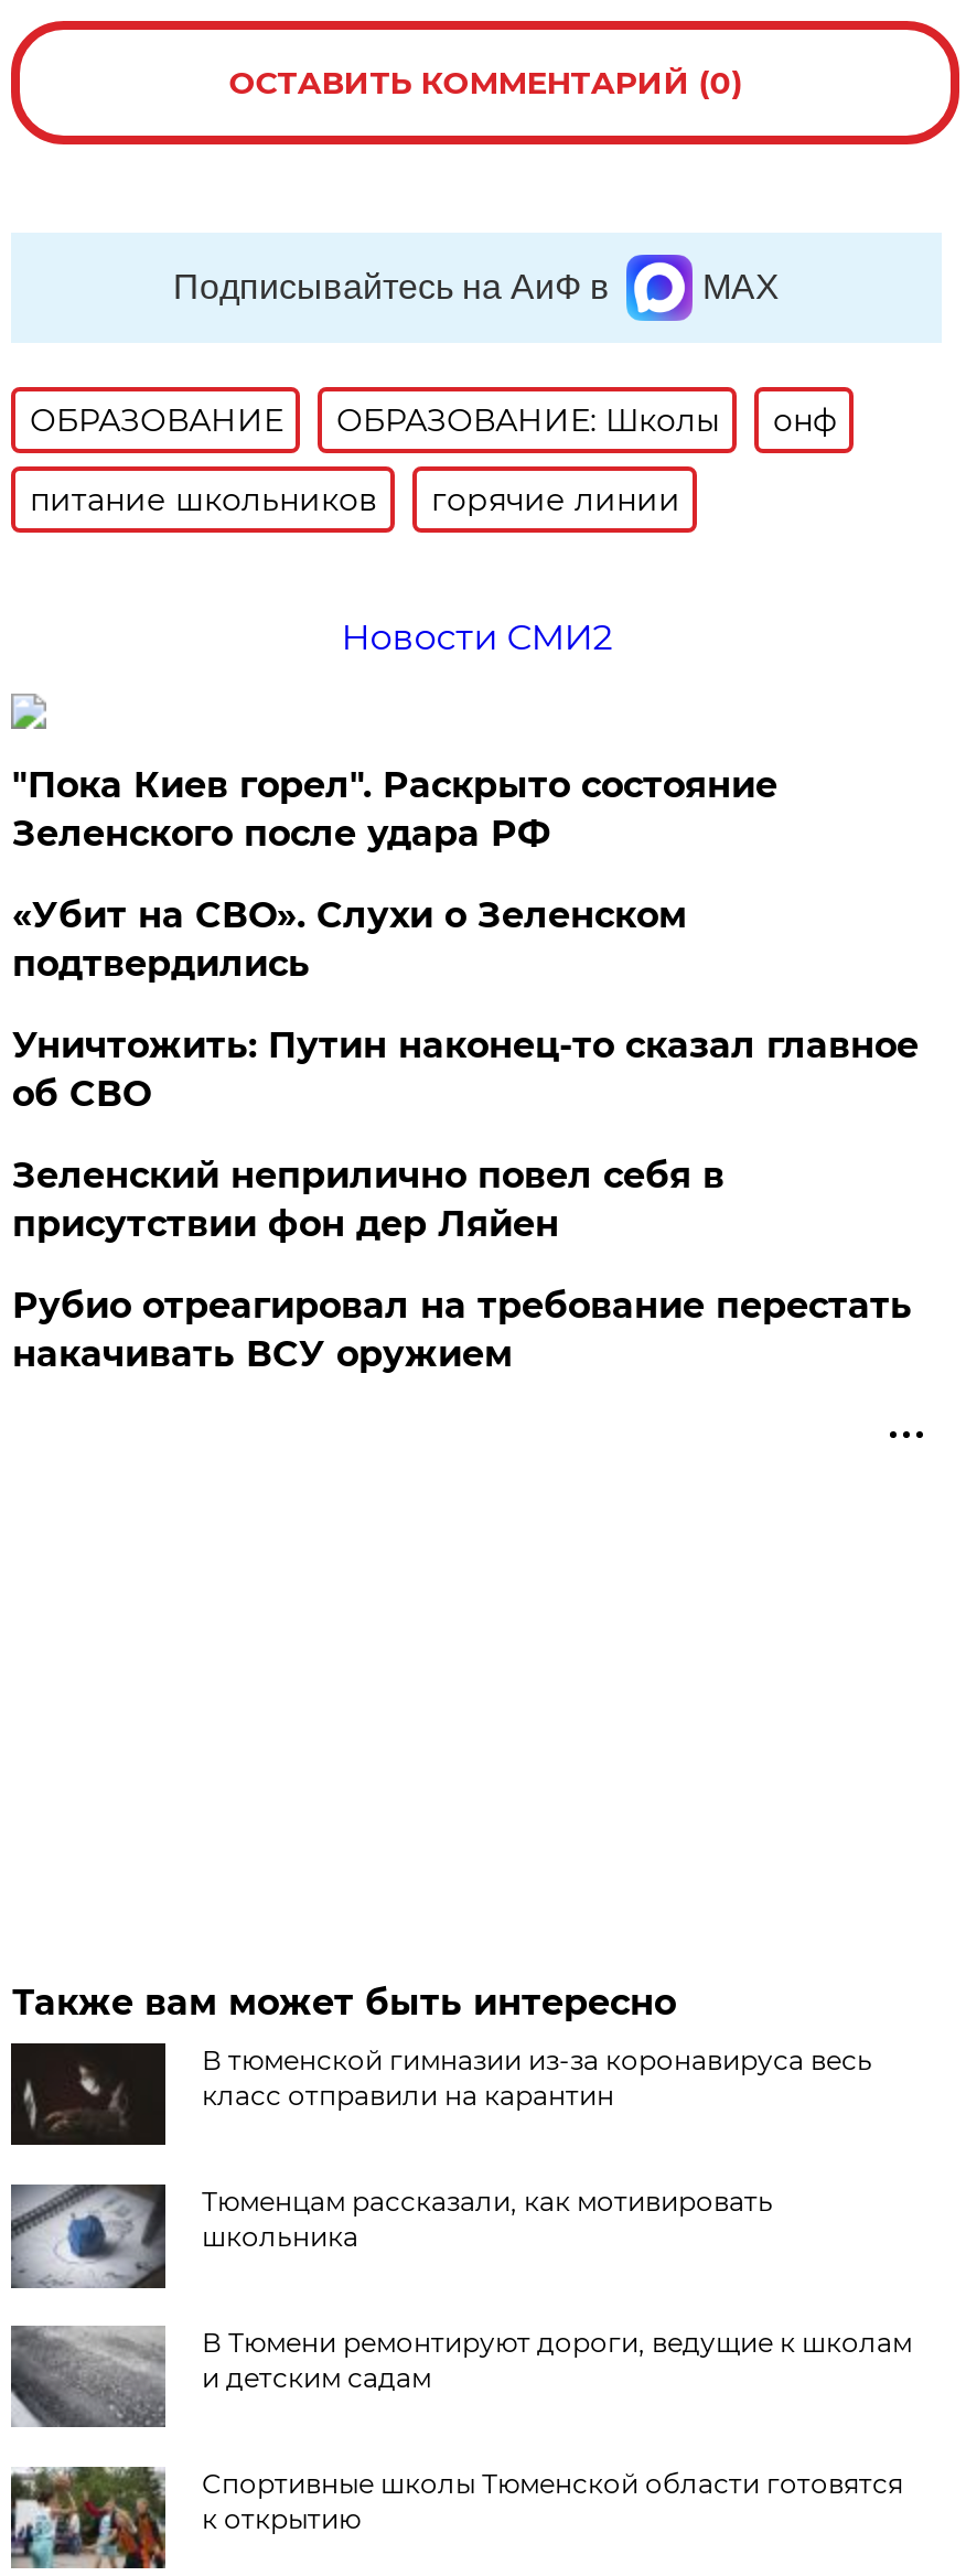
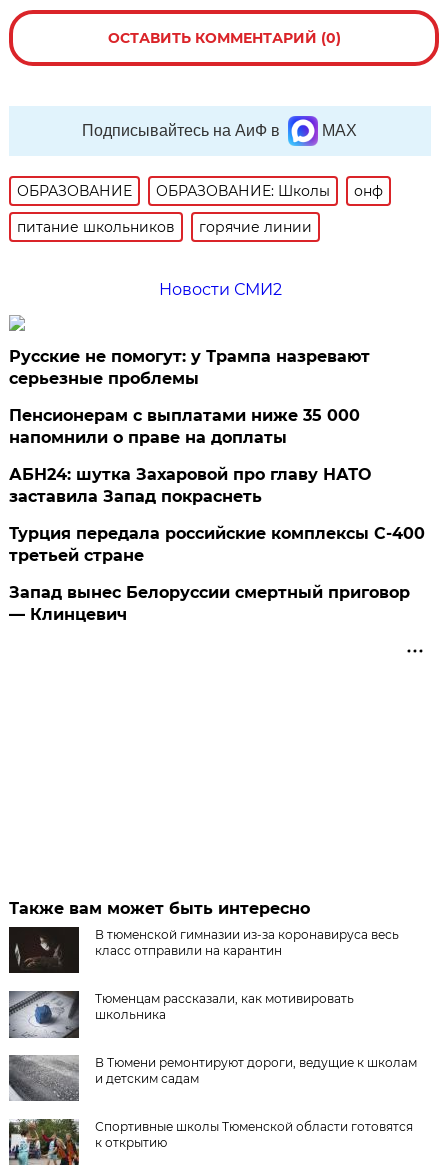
[12,764,777,854] "Пока Киев горел". Раскрыто состояние | Зеленского после удара РФ -> [9,347,370,388] Русские не помогут: у Трампа назревают | серьезные проблемы
[12,894,687,985] «Убит на СВО». Слухи о Зеленском | подтвердились -> [9,406,360,447] Пенсионерам с выплатами ниже 35 000 | напомнили о праве на доплаты
[12,1024,918,1115] Уничтожить: Путин наконец-то сказал главное | об СВО -> [9,465,371,506] АБН24: шутка Захаровой про главу НАТО | заставила Запад покраснеть
[12,1154,724,1245] Зеленский неприлично повел cебя в | присутствии фон дер Ляйен -> [9,524,425,565] Турция передала российские комплексы С-400 | третьей стране
[12,1284,912,1375] Рубио отреагировал на требование перестать | накачивать ВСУ оружием -> [9,583,410,624] Запад вынес Белоруссии смертный приговор | — Клинцевич

